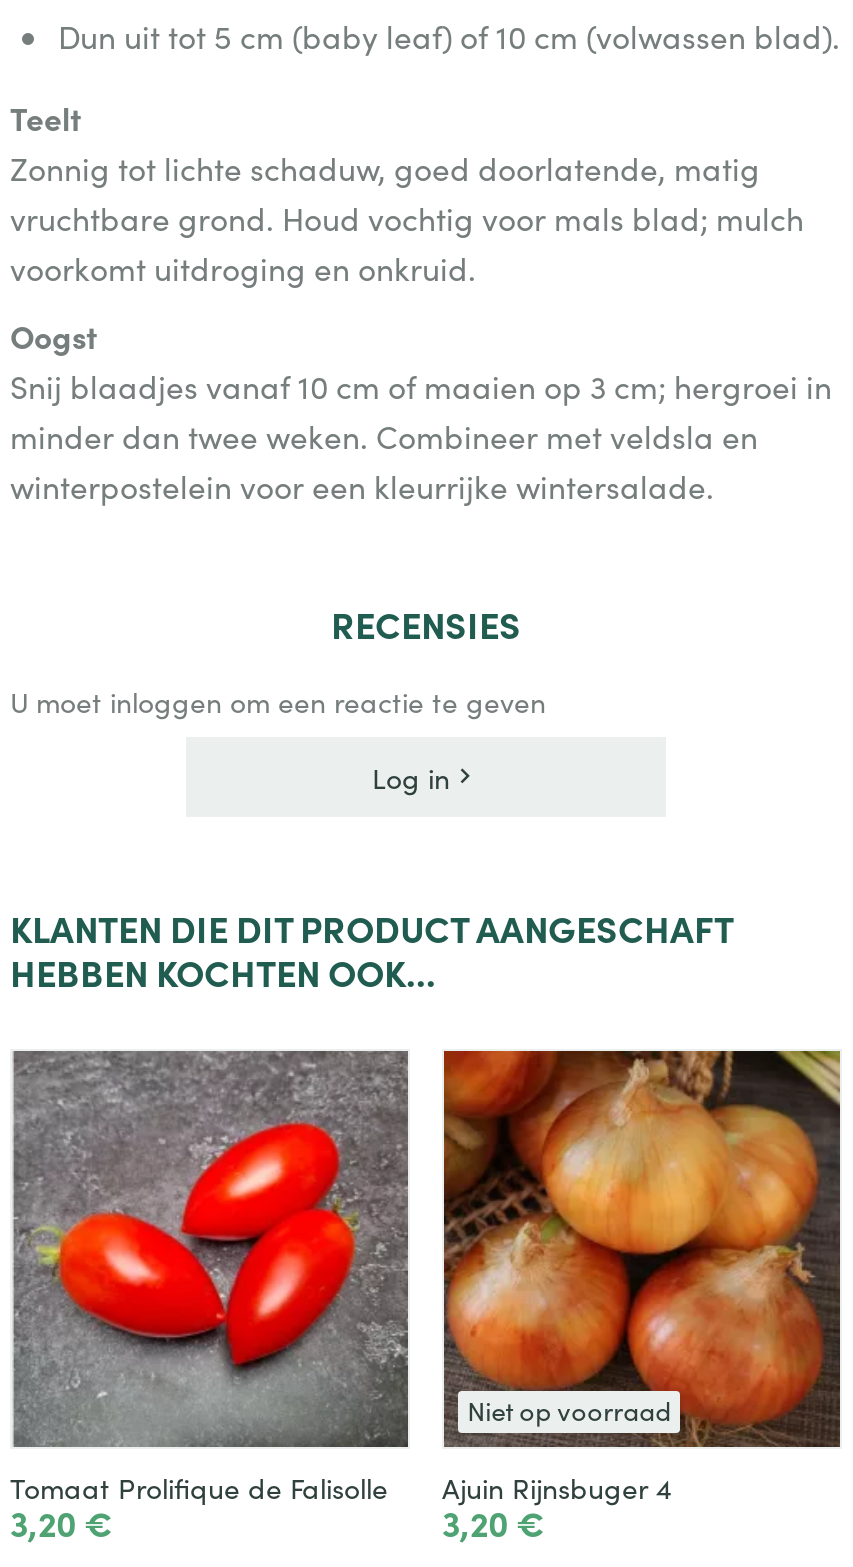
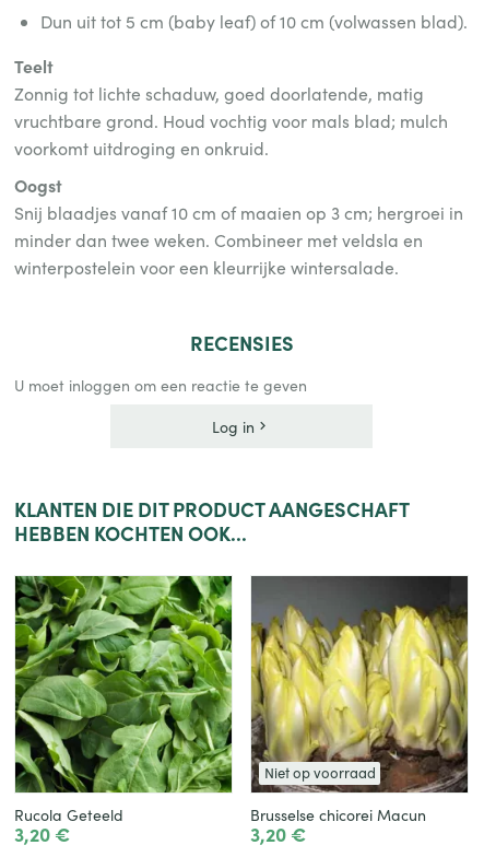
[10,1049,410,1506] [image] | Tomaat Prolifique de Falisolle -> [14,575,233,825] [image] | Rucola Geteeld
[442,1049,842,1506] [image] | Ajuin Rijnsbuger 4 -> [250,575,469,825] [image] | Brusselse chicorei Macun

